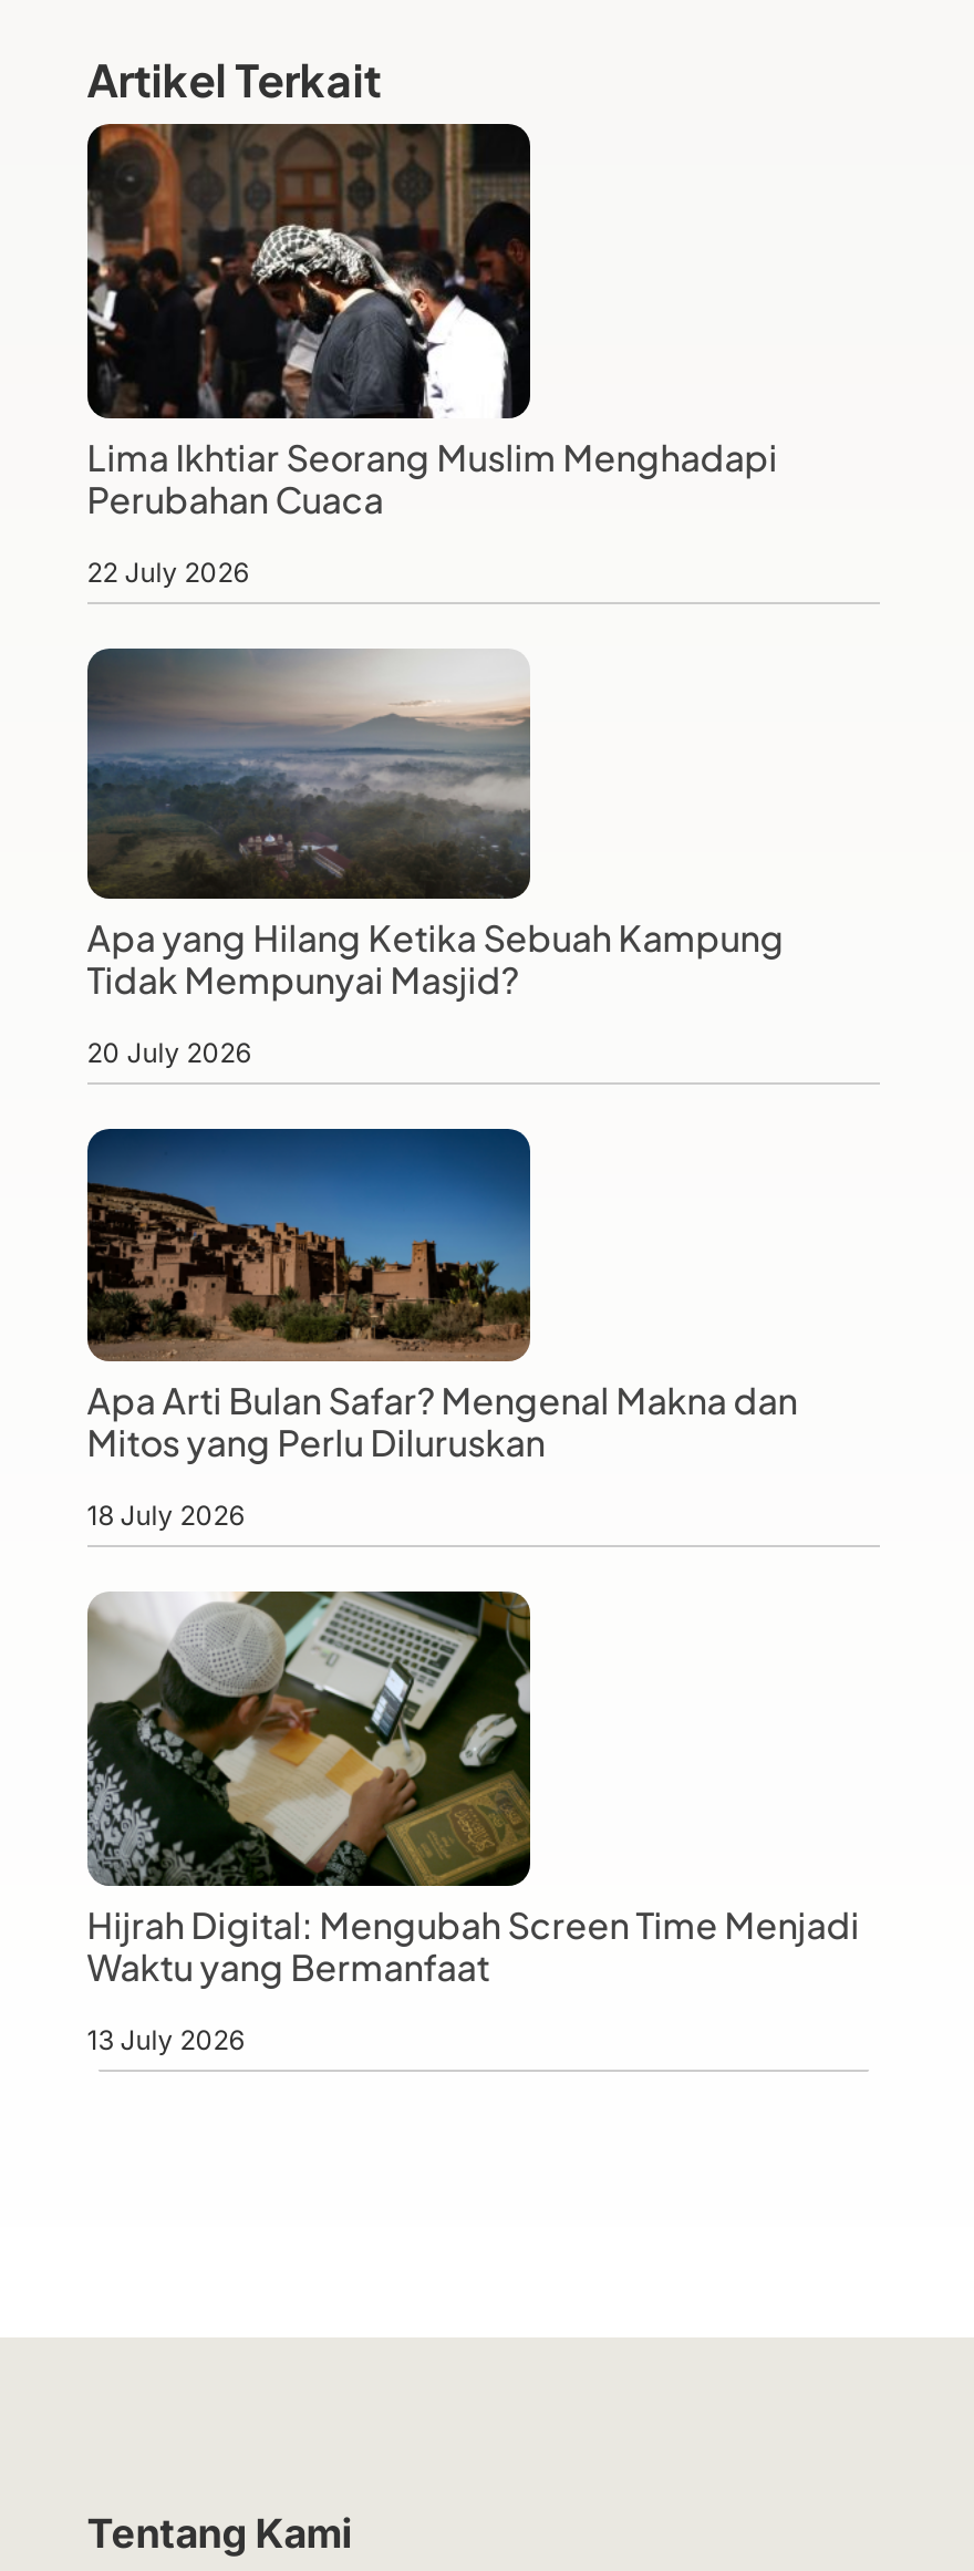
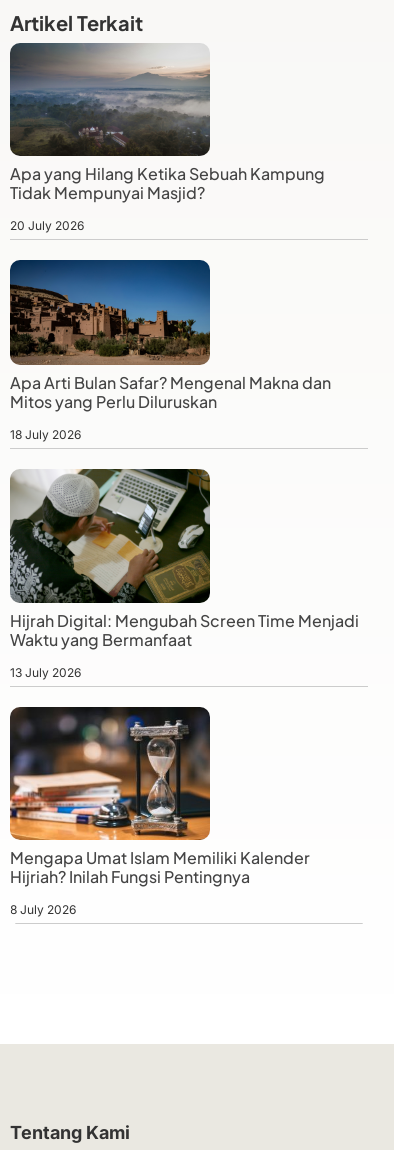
[85,122,778,588] [image] | Lima Ikhtiar Seorang Muslim Menghadapi | Perubahan Cuaca | 22 July 2026 -> none
moved [85,646,860,2056] -> [9,43,359,680]: [image] | Apa yang Hilang Ketika Sebuah Kampung | Tidak Mempunyai Masjid? | ... | Waktu yang Bermanfaat | 13 July 2026
none -> [9,706,310,917] [image] | Mengapa Umat Islam Memiliki Kalender | Hijriah? Inilah Fungsi Pentingnya | 8 July 2026

